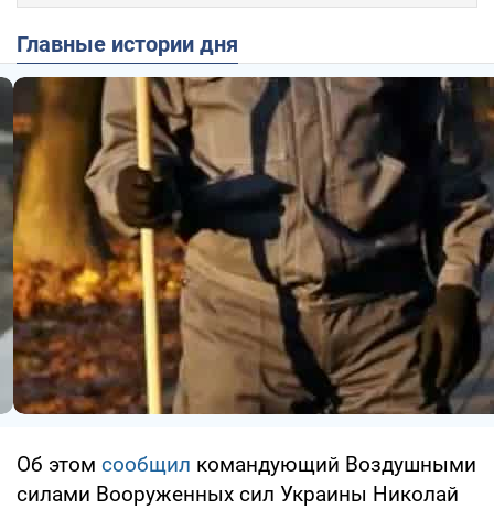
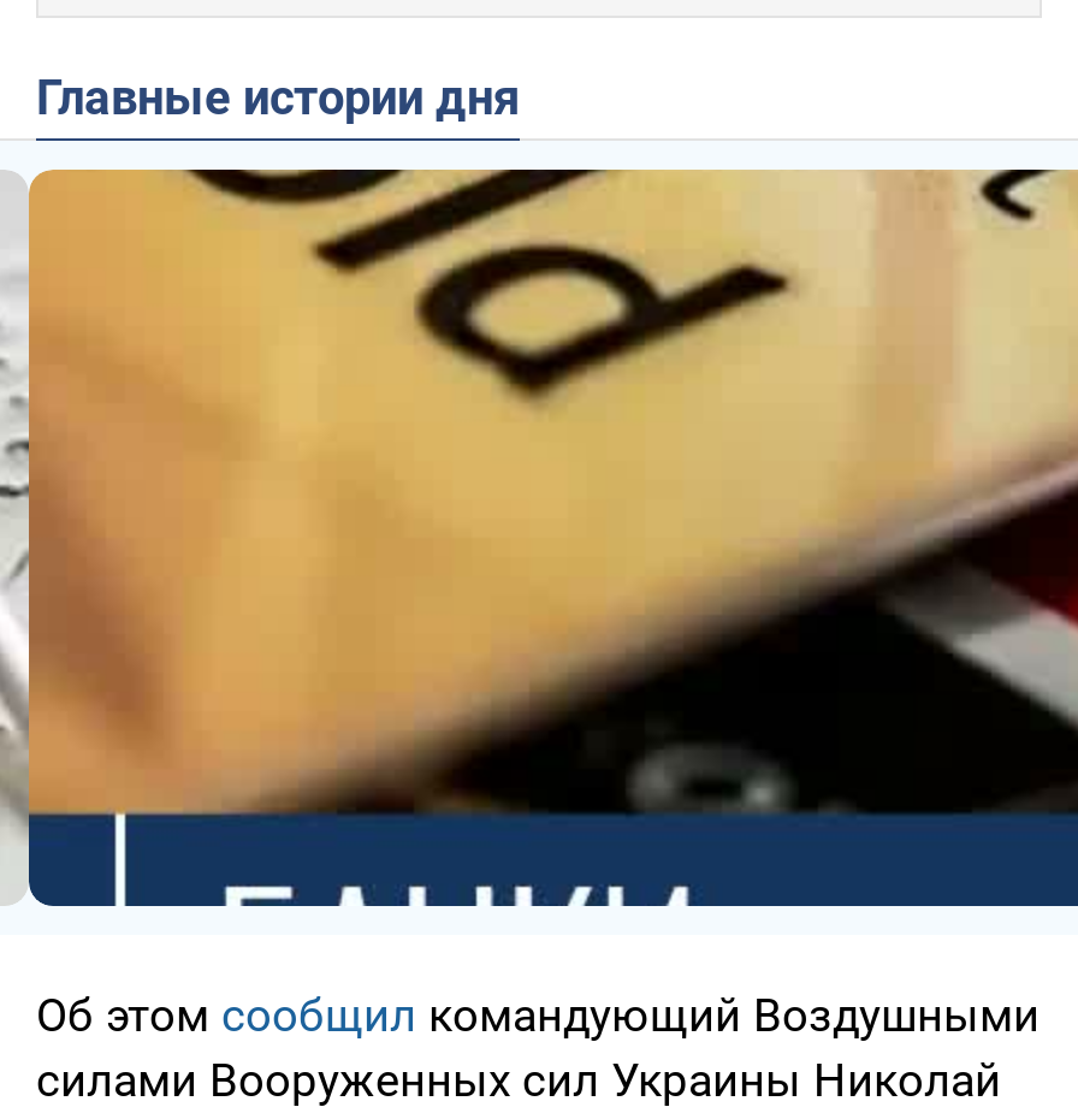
[3,76,491,415] [image] -> [7,167,1071,908] [image]

